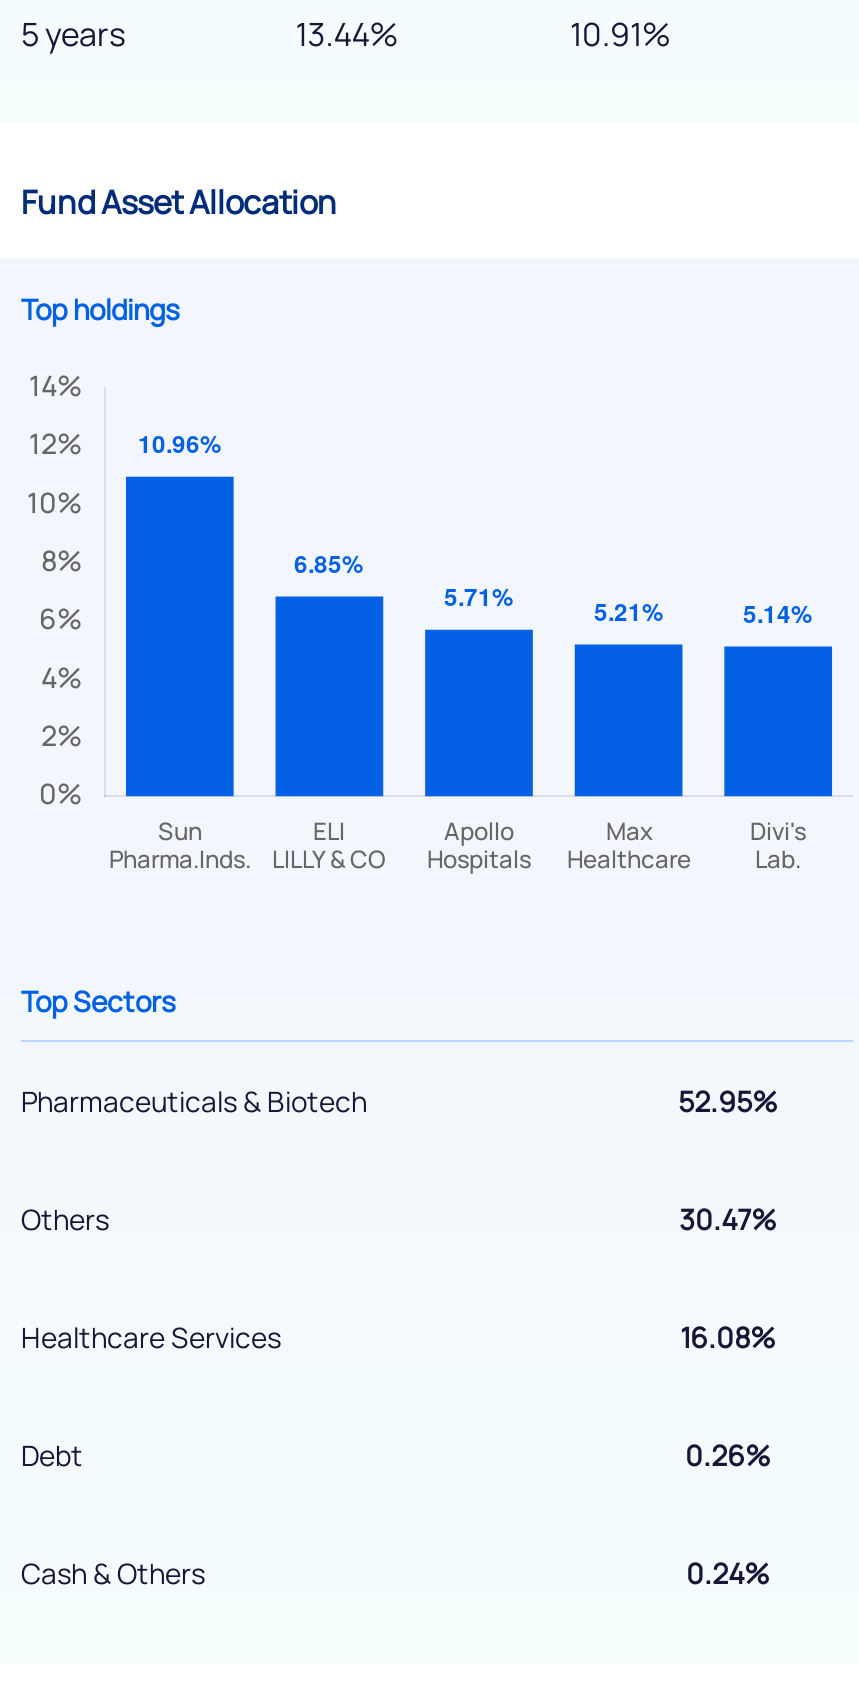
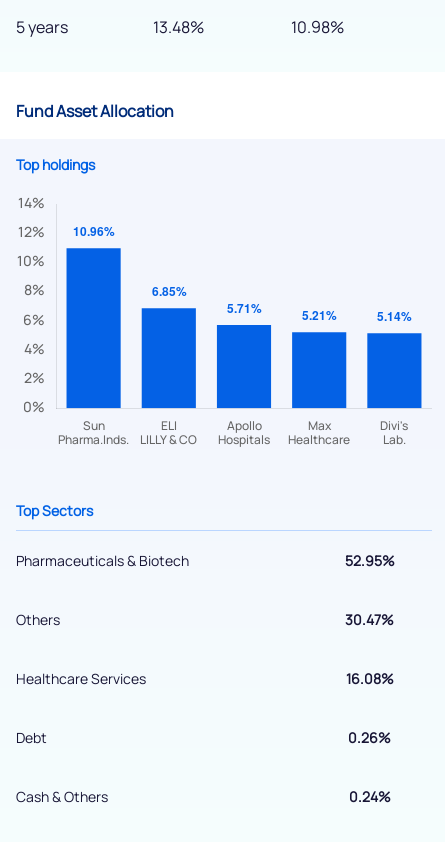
[296,12,398,56] 13.44% -> [153,16,204,38] 13.48%
[570,12,670,56] 10.91% -> [290,16,343,38] 10.98%

